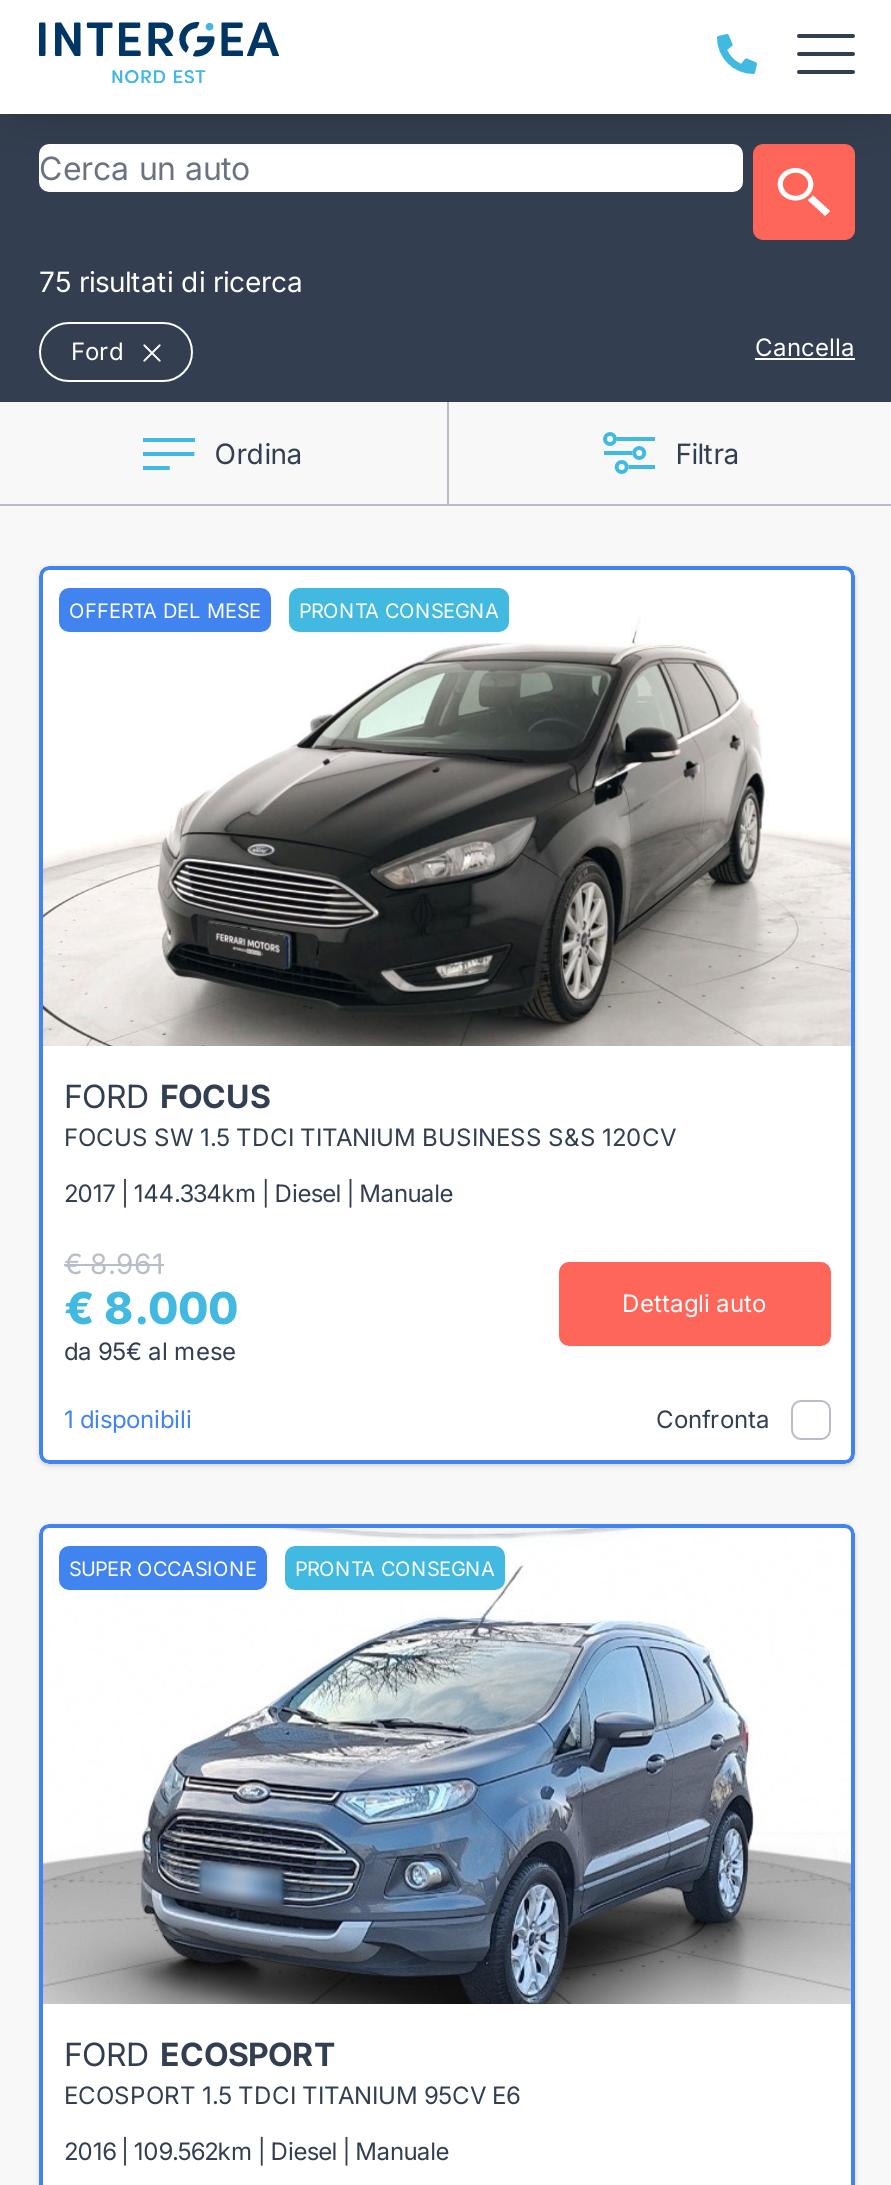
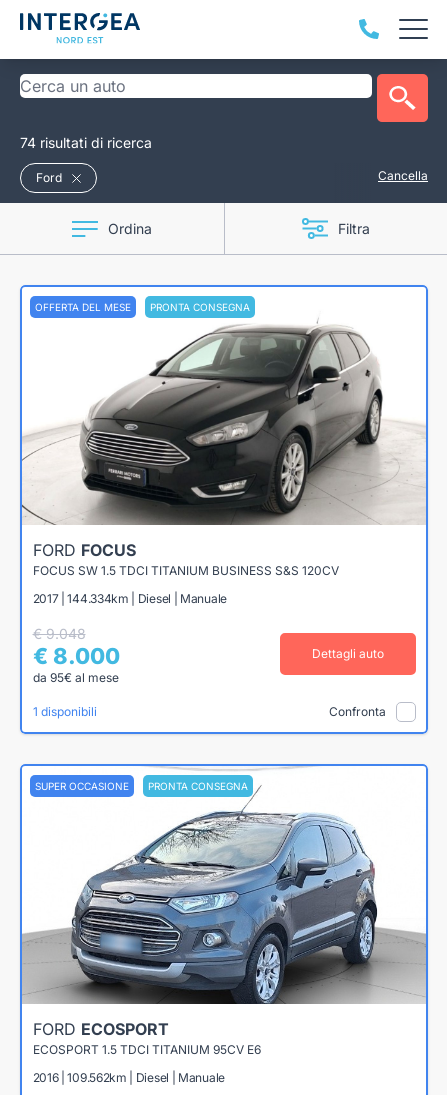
[39,265,303,299] 75 risultati di ricerca -> [20,134,152,151] 74 risultati di ricerca
[64,1246,164,1280] € 8.961 -> [32,625,85,642] € 9.048

